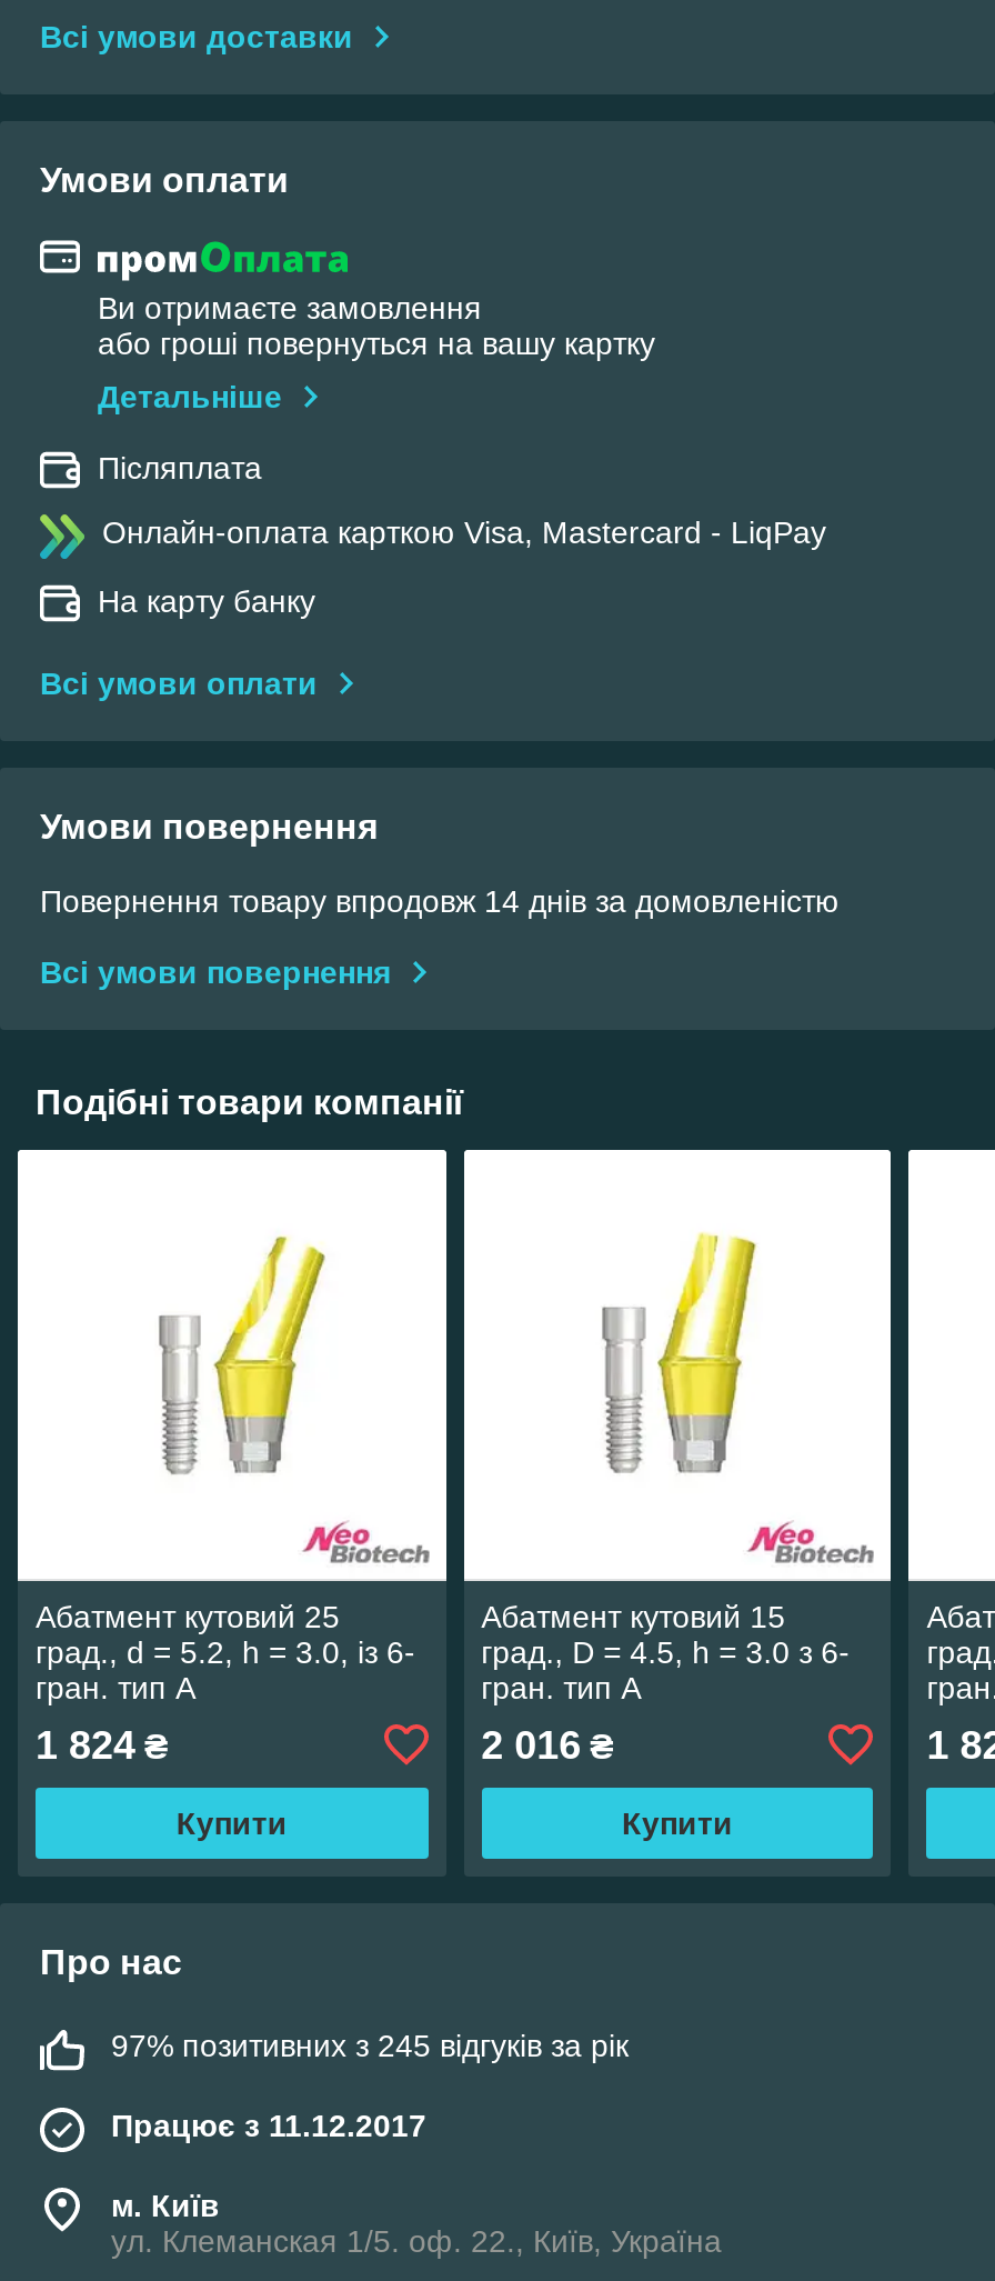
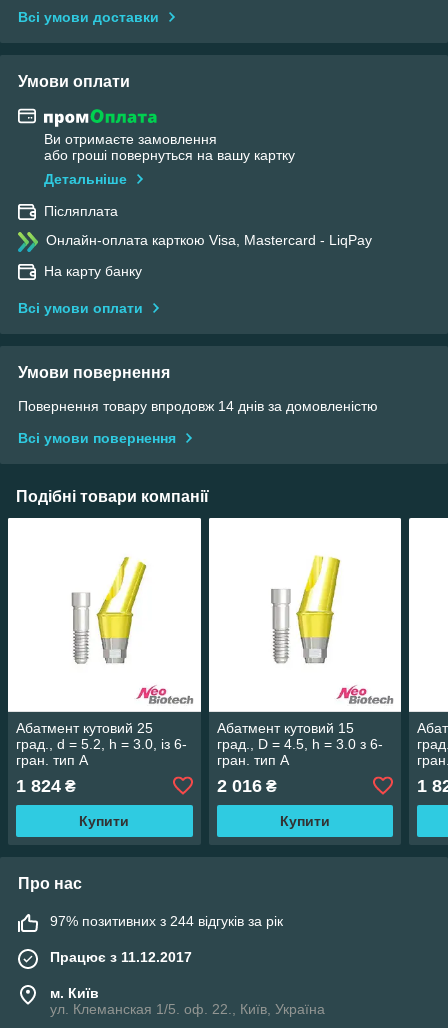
[111,2027,629,2063] 97% позитивних з 245 відгуків за рік -> [50,913,283,929] 97% позитивних з 244 відгуків за рік

